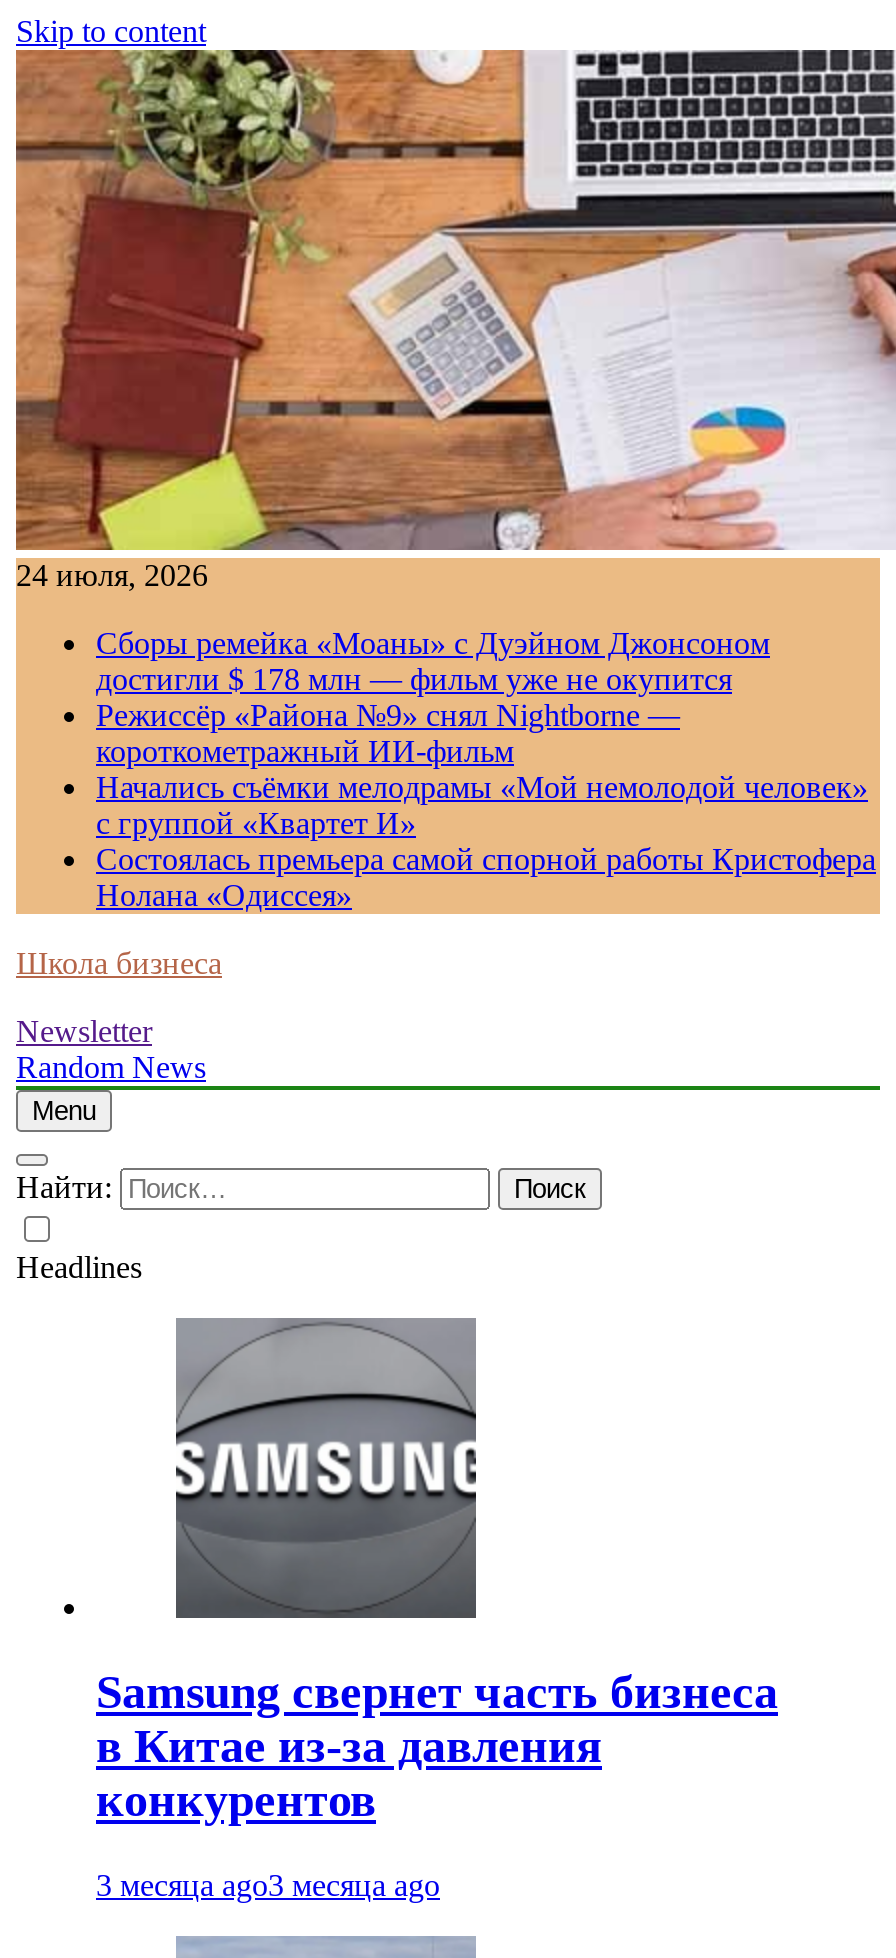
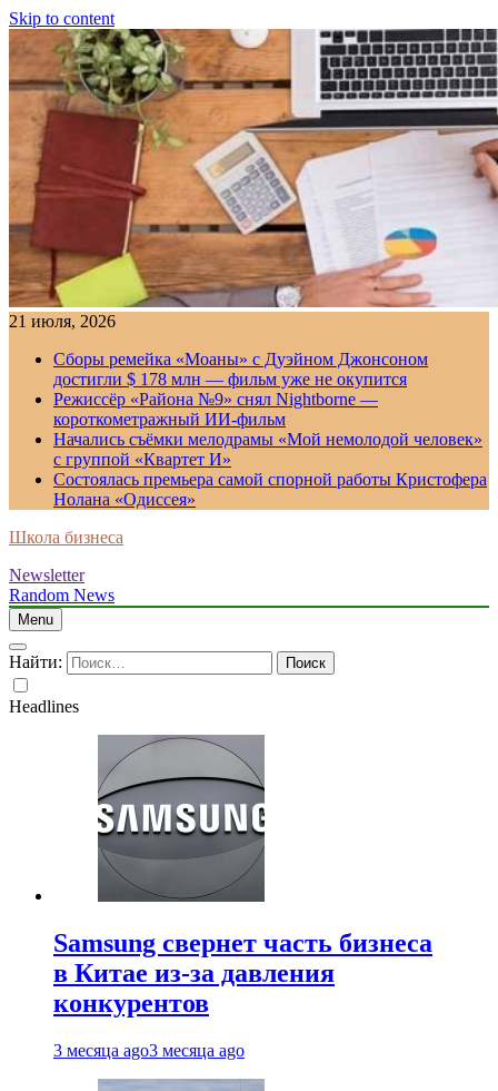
[16,558,208,592] 24 июля, 2026 -> [9,312,116,331] 21 июля, 2026

